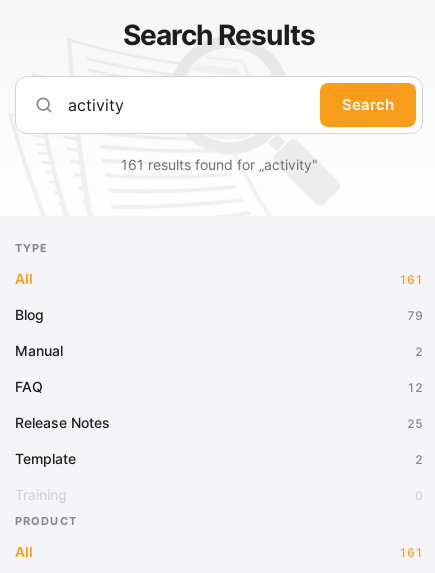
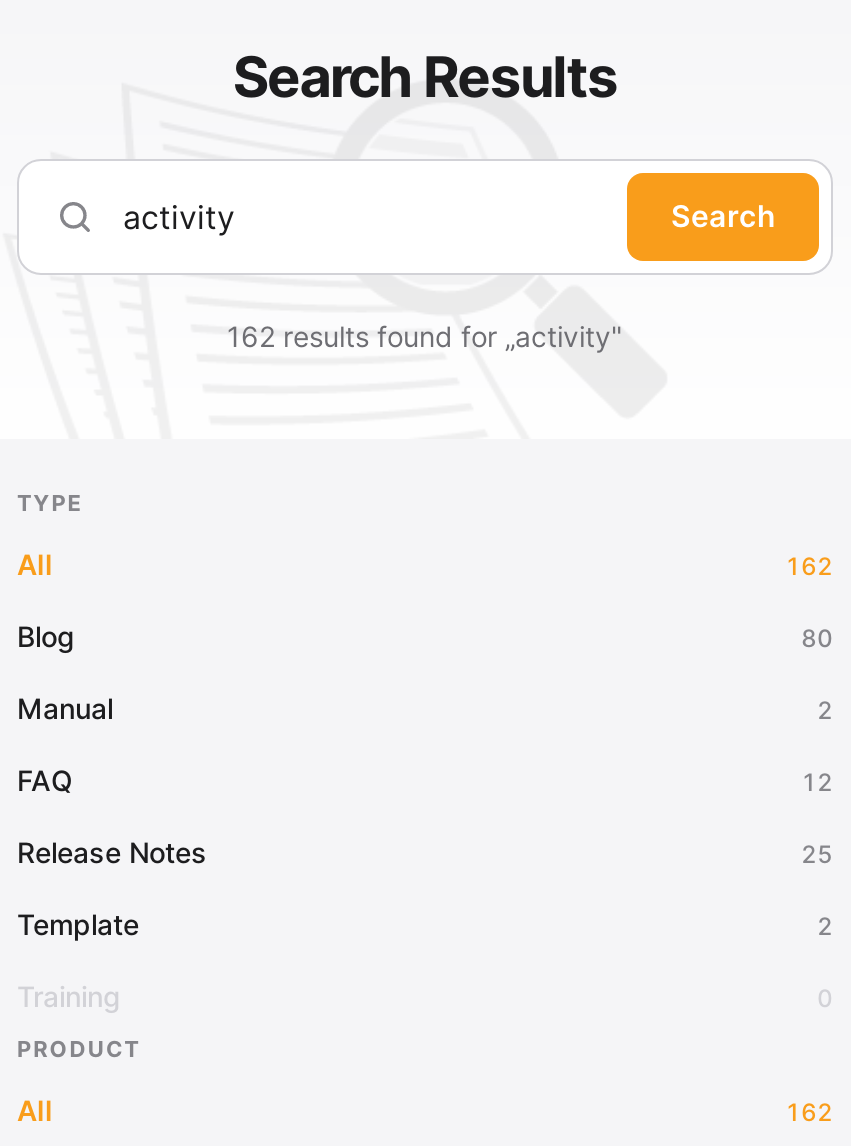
[120,156,317,173] 161 results found for „activity" -> [227,319,623,353] 162 results found for „activity"
[399,271,423,286] 161 -> [785,550,833,580] 162
[407,307,423,322] 79 -> [801,622,833,652] 80
[399,544,423,559] 161 -> [785,1096,833,1126] 162

